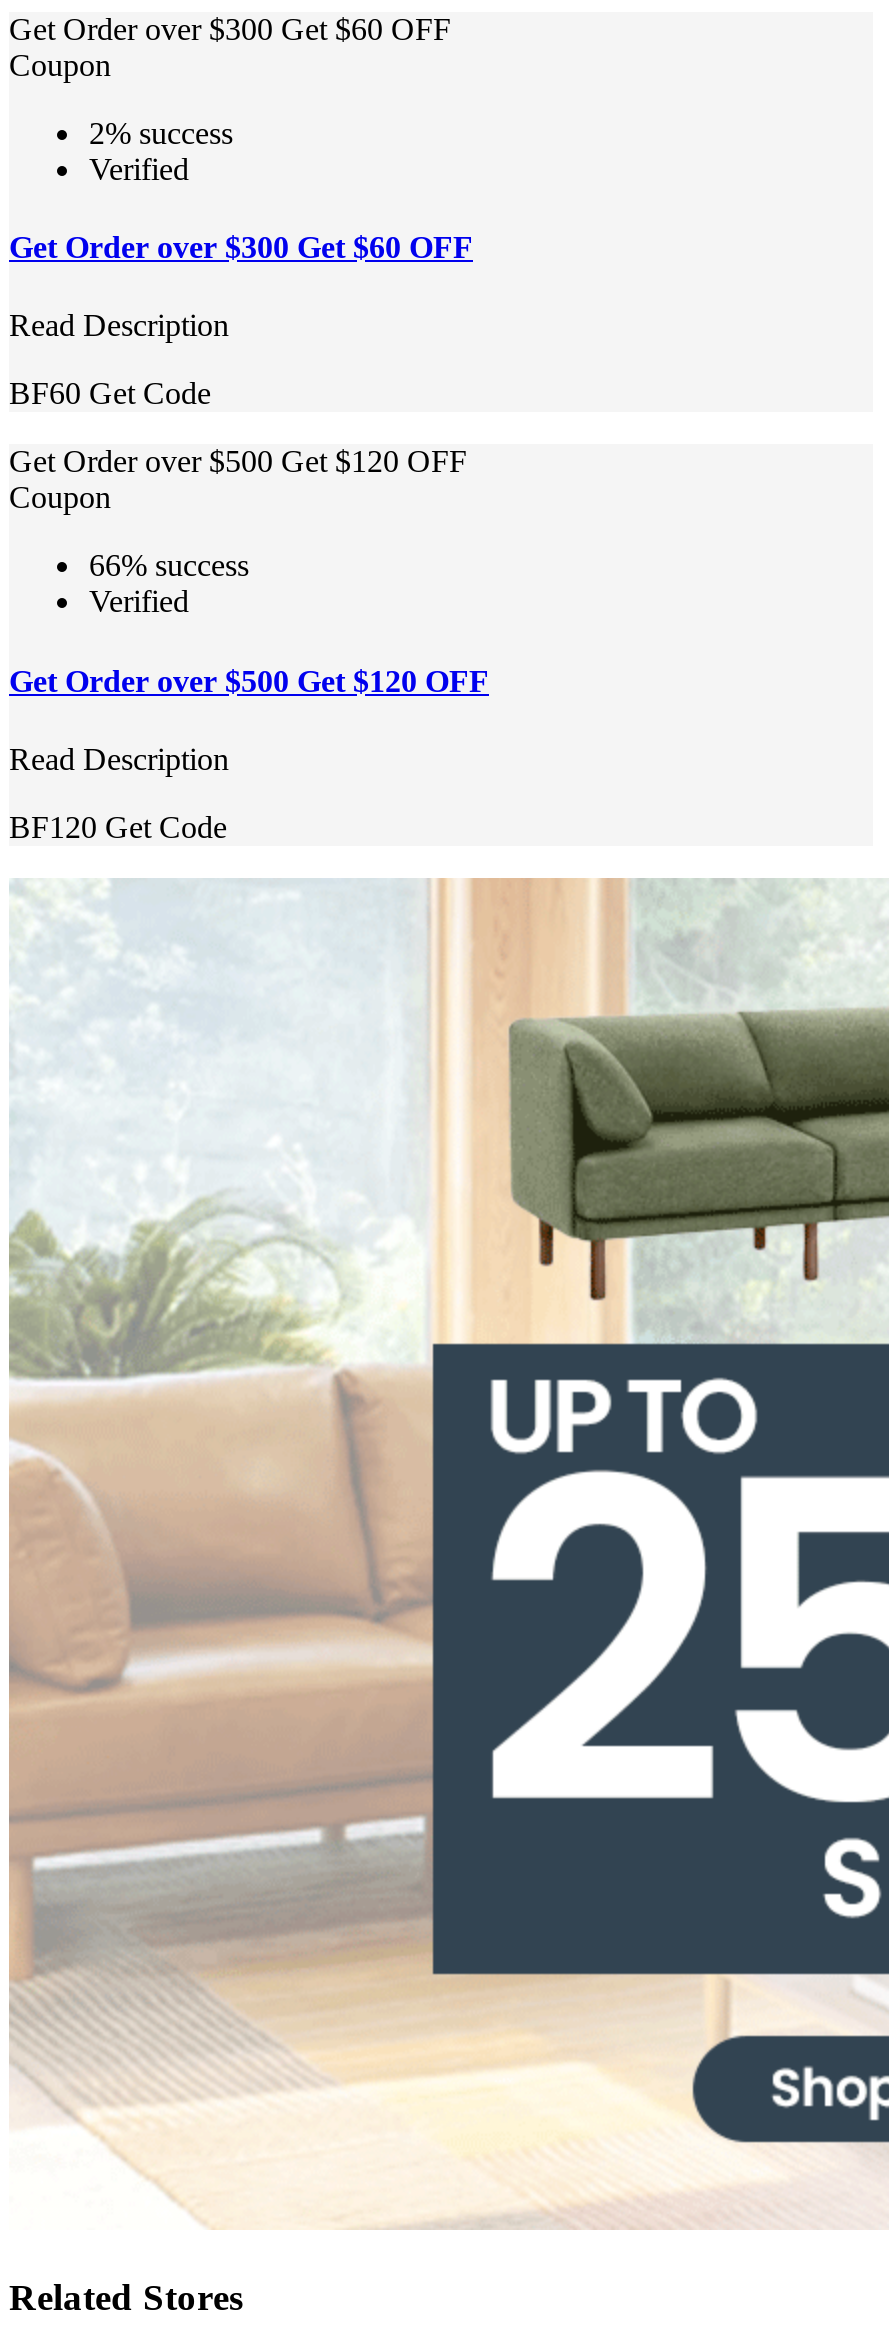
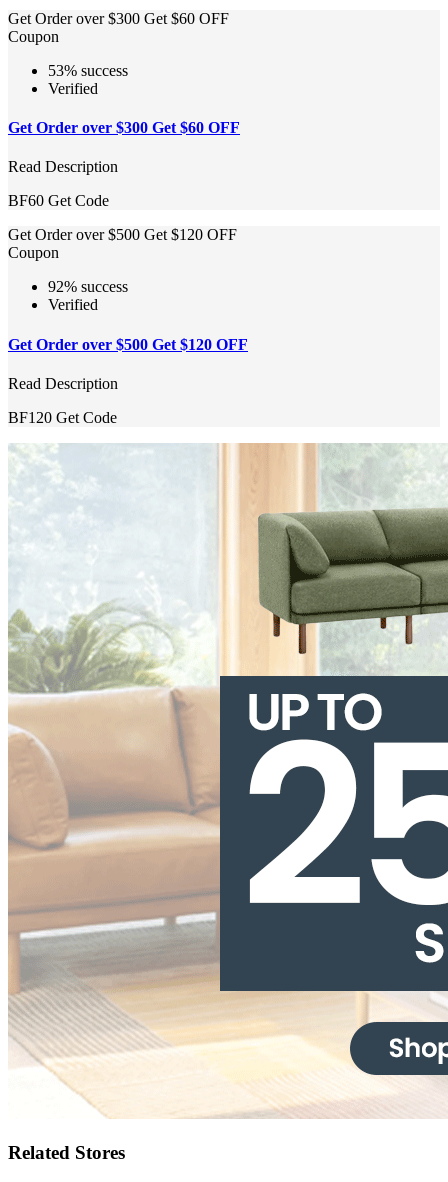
[89,115,233,149] 2% success -> [48,62,128,79] 53% success
[89,548,249,582] 66% success -> [48,278,128,295] 92% success

